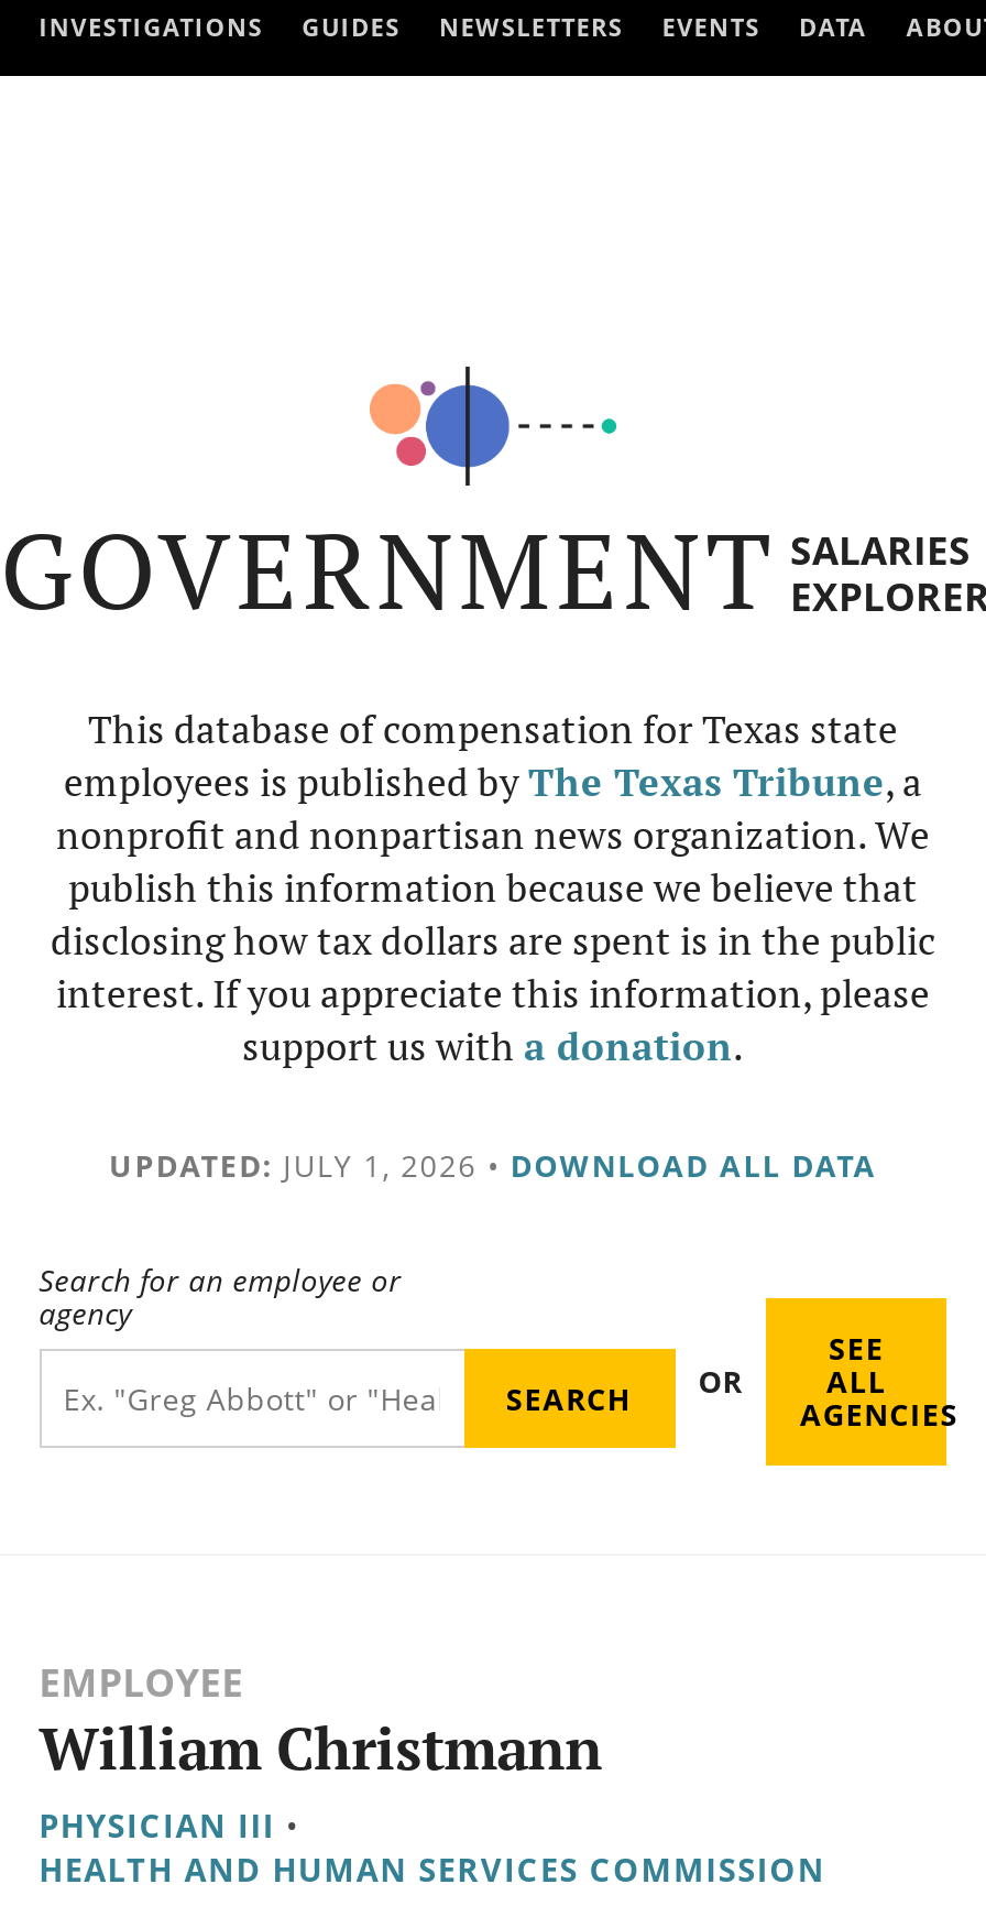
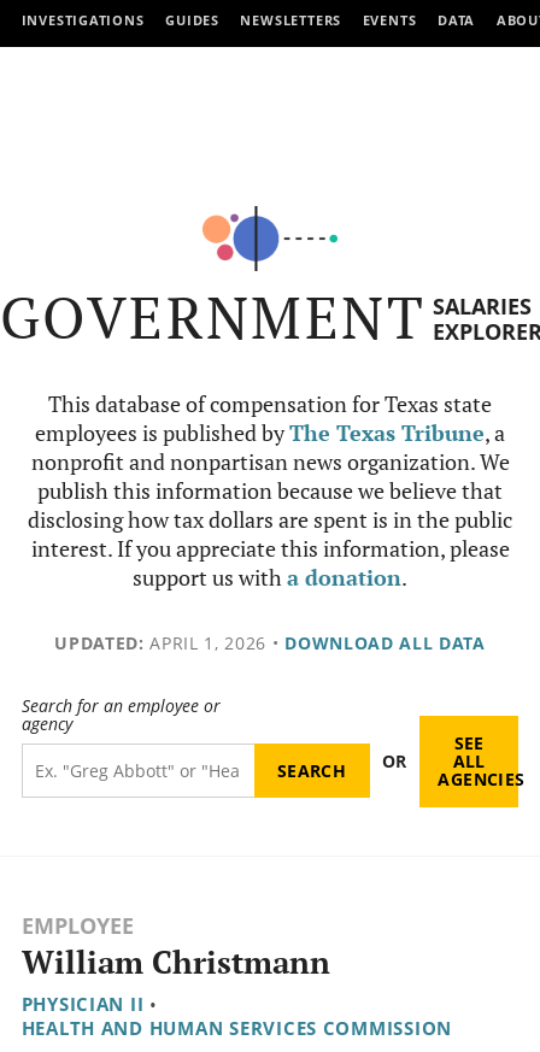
[109,1144,877,1186] UPDATED: JULY 1, 2026 • DOWNLOAD ALL DATA -> [54,631,486,654] UPDATED: APRIL 1, 2026 • DOWNLOAD ALL DATA
[39,1803,301,1847] PHYSICIAN III • -> [21,992,158,1016] PHYSICIAN II •

